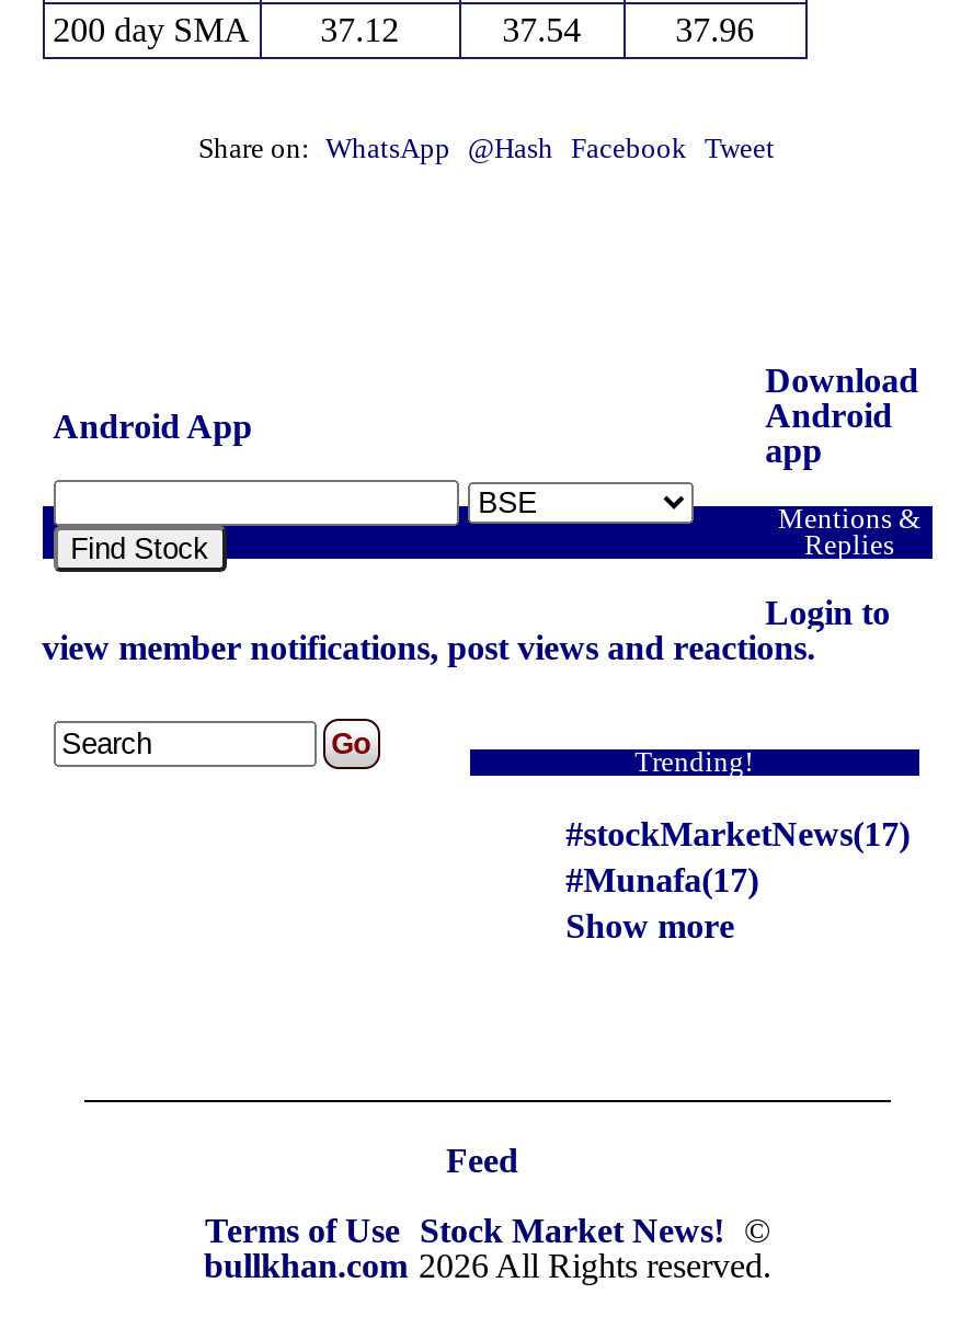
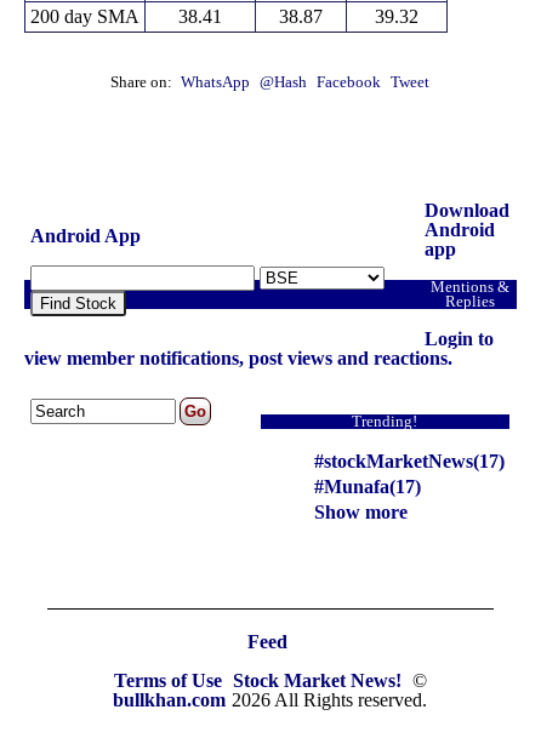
[53,11,399,48] 200 day SMA 37.12 -> [30,6,221,26] 200 day SMA 38.41
[502,11,581,48] 37.54 -> [279,6,322,26] 38.87
[675,11,754,48] 37.96 -> [374,6,418,26] 39.32

